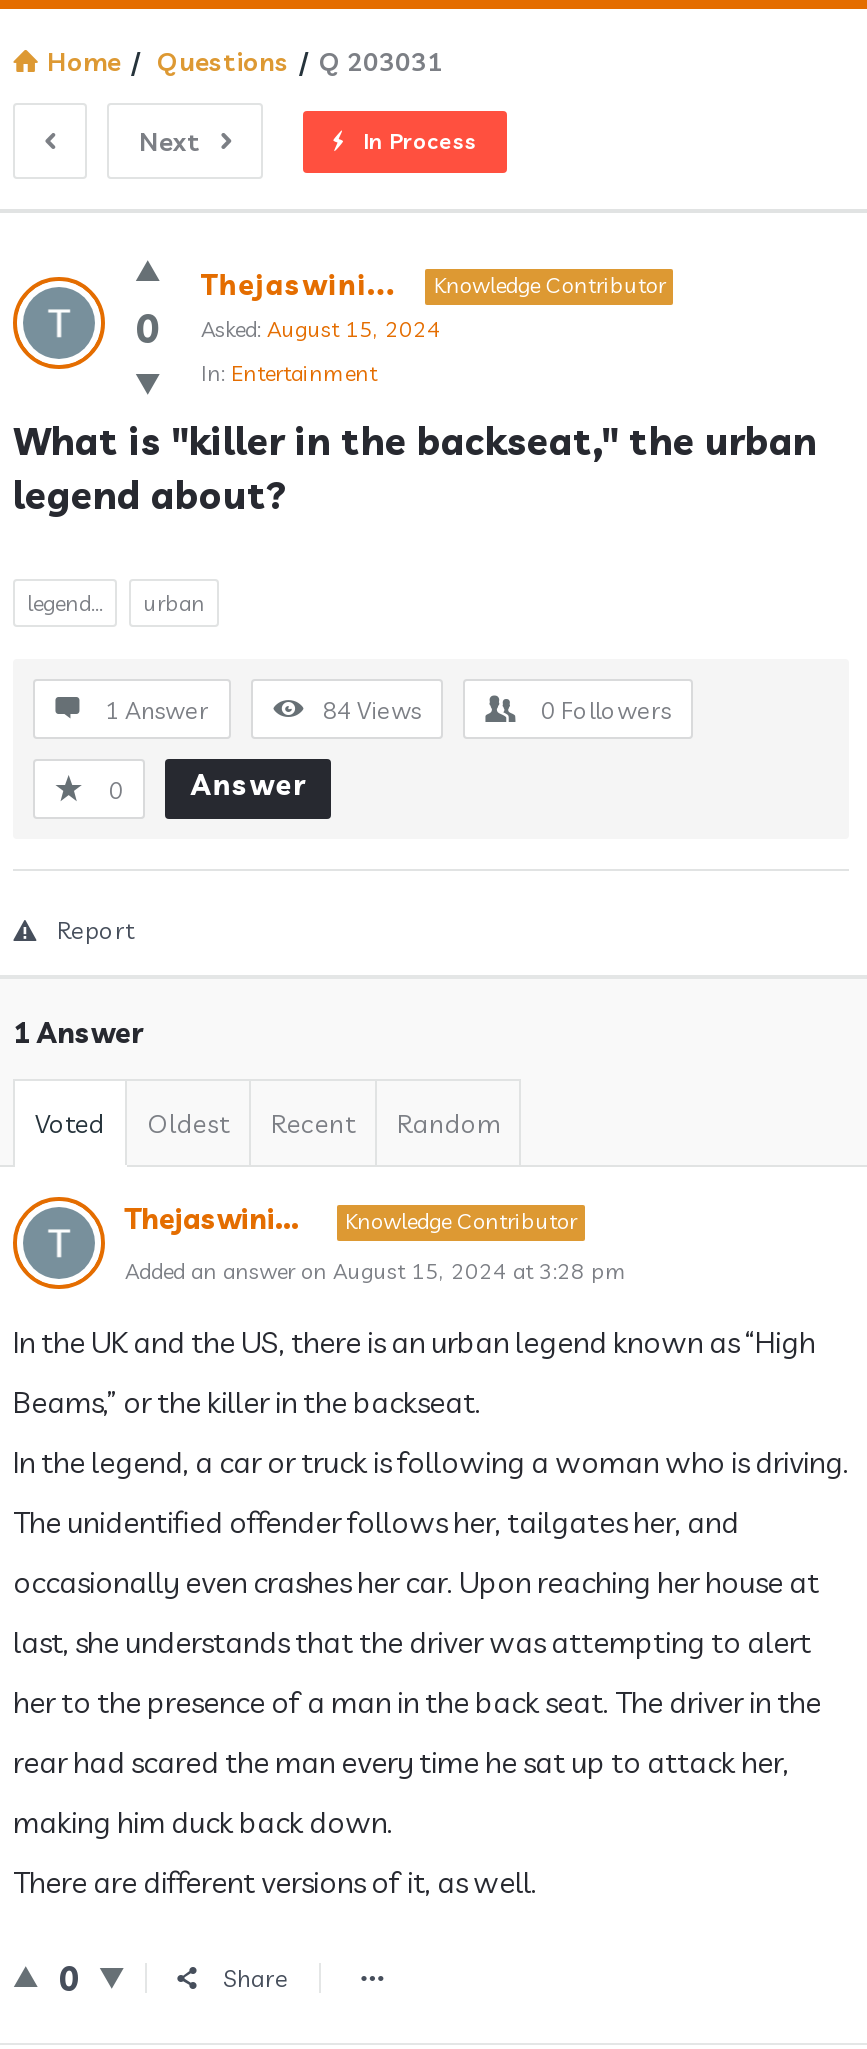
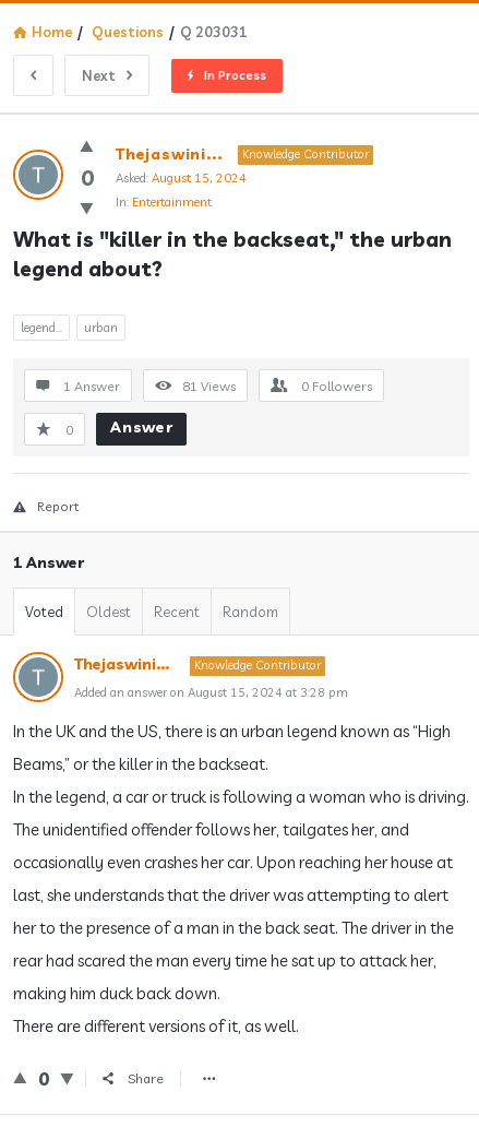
[323,695,421,725] 84 Views -> [182,378,236,394] 81 Views

